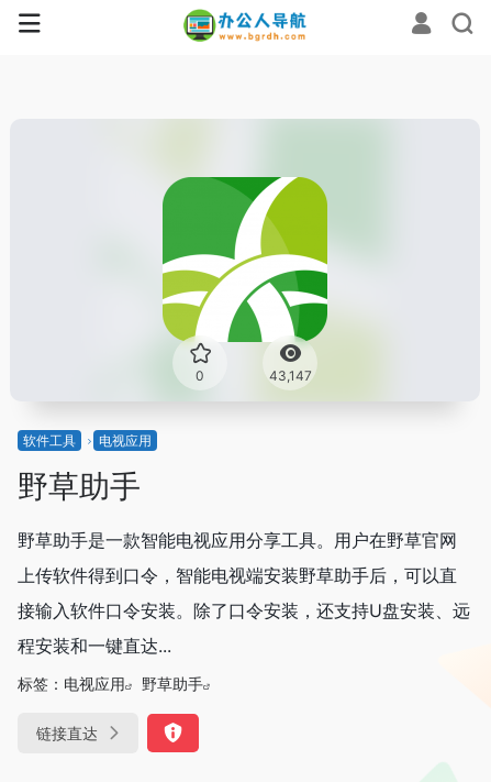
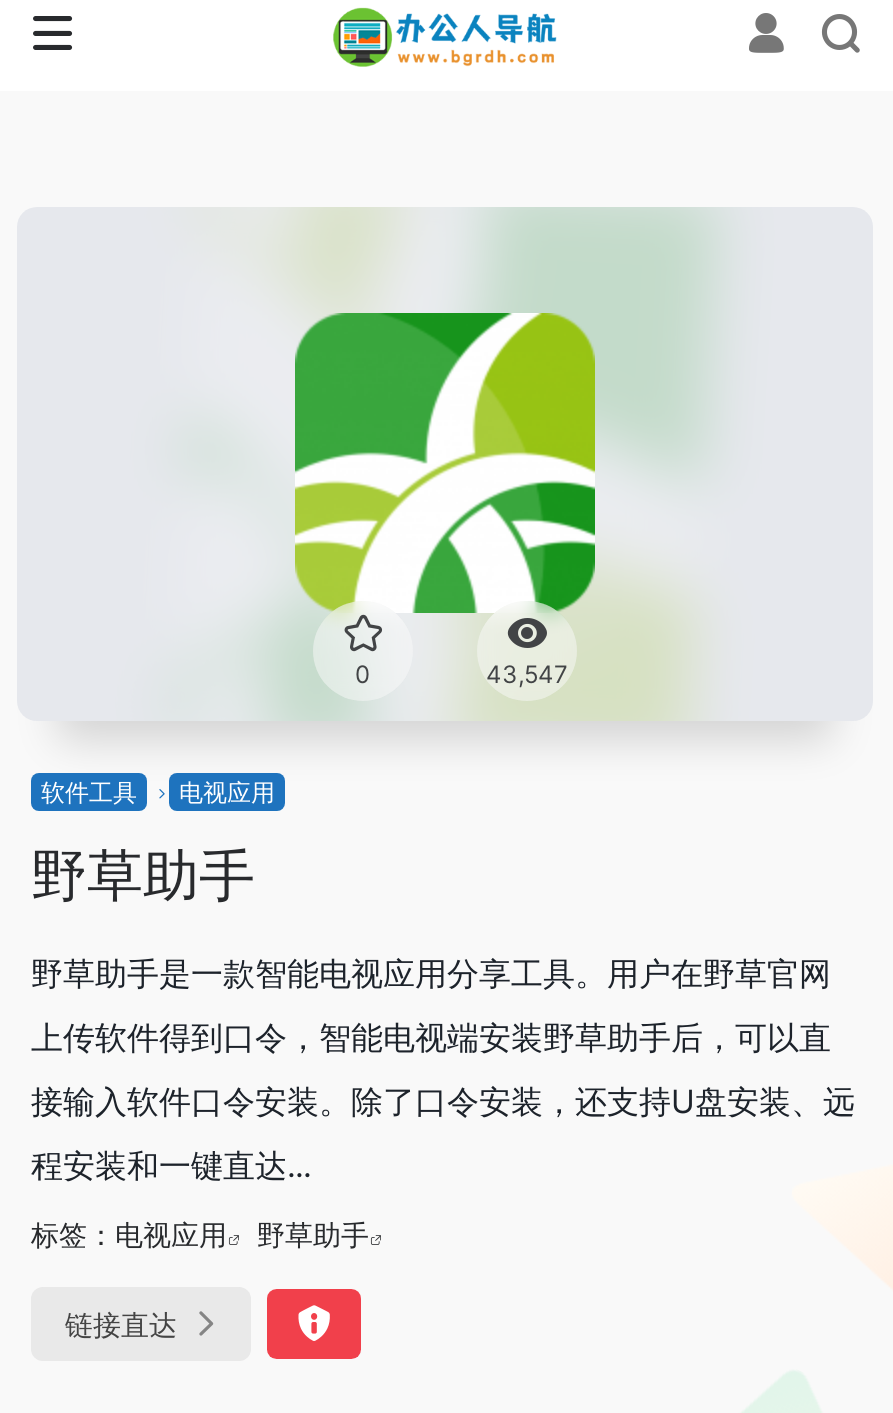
[269,368,311,384] 43,147 -> [486,660,568,690] 43,547

